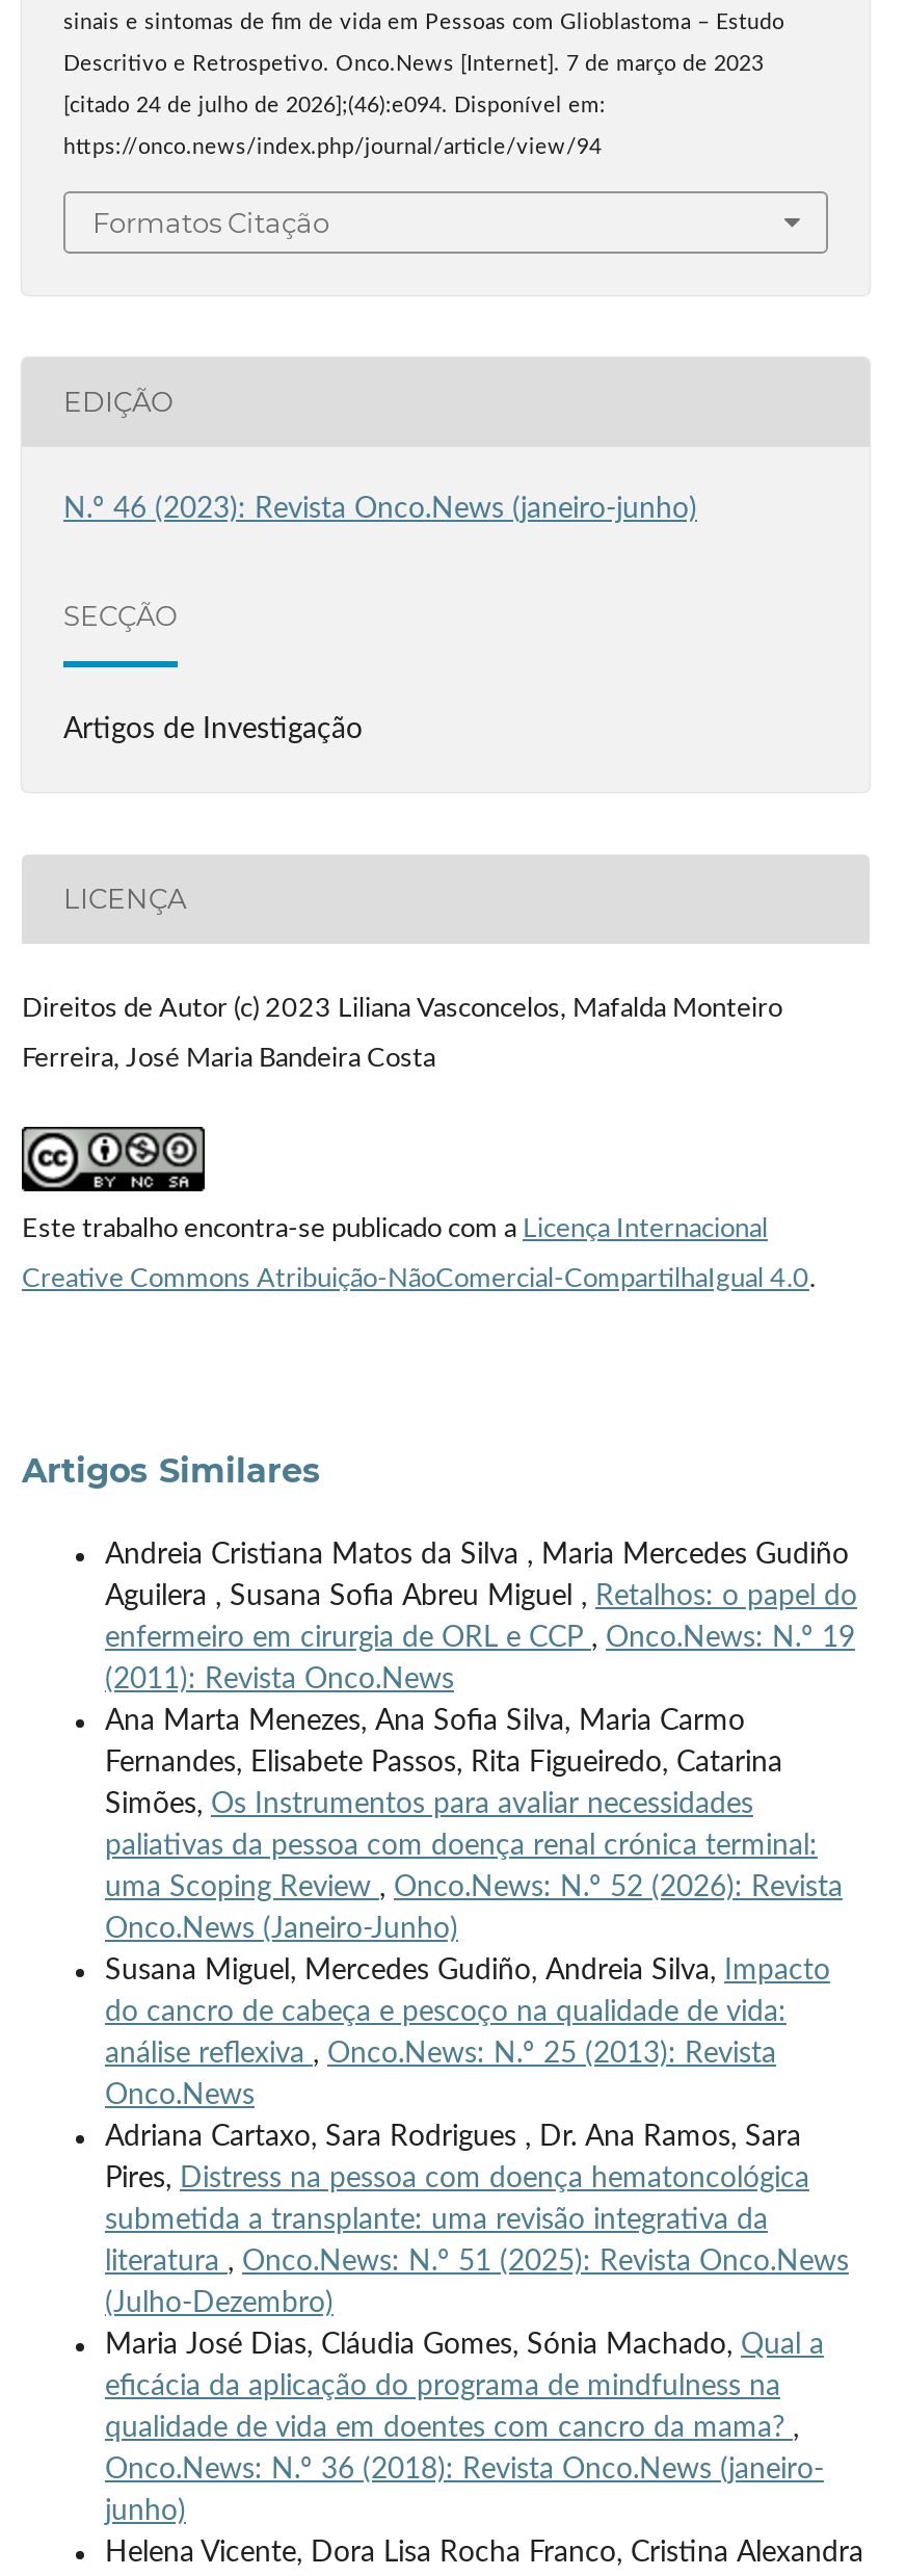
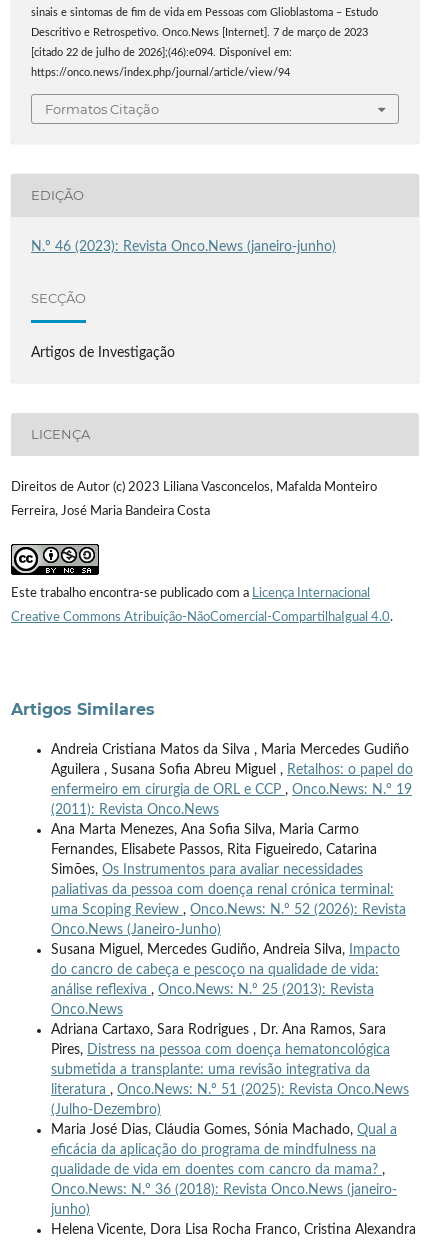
[63,96,606,116] [citado 24 de julho de 2026];(46):e094. Disponível em: -> [31,48,292,58] [citado 22 de julho de 2026];(46):e094. Disponível em:

